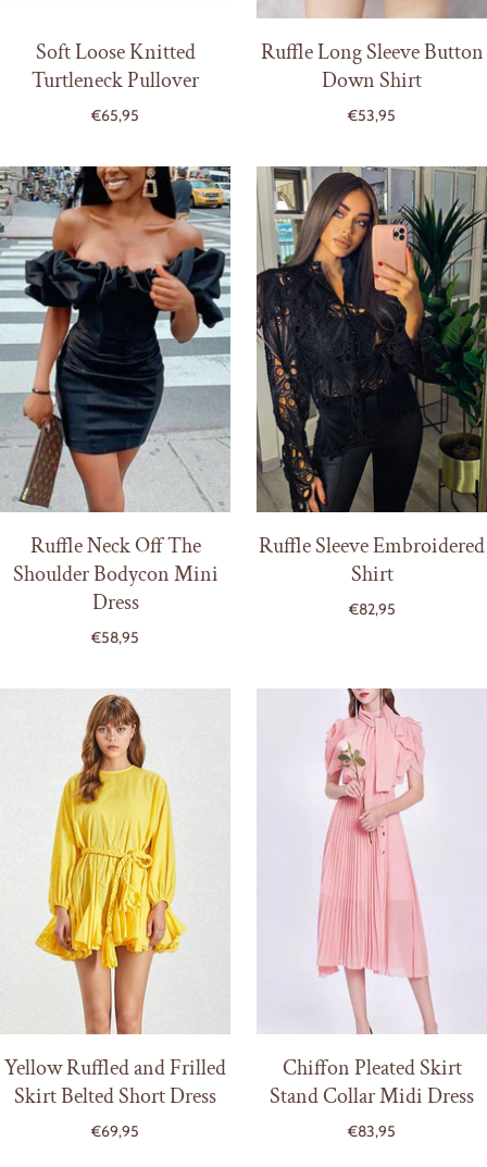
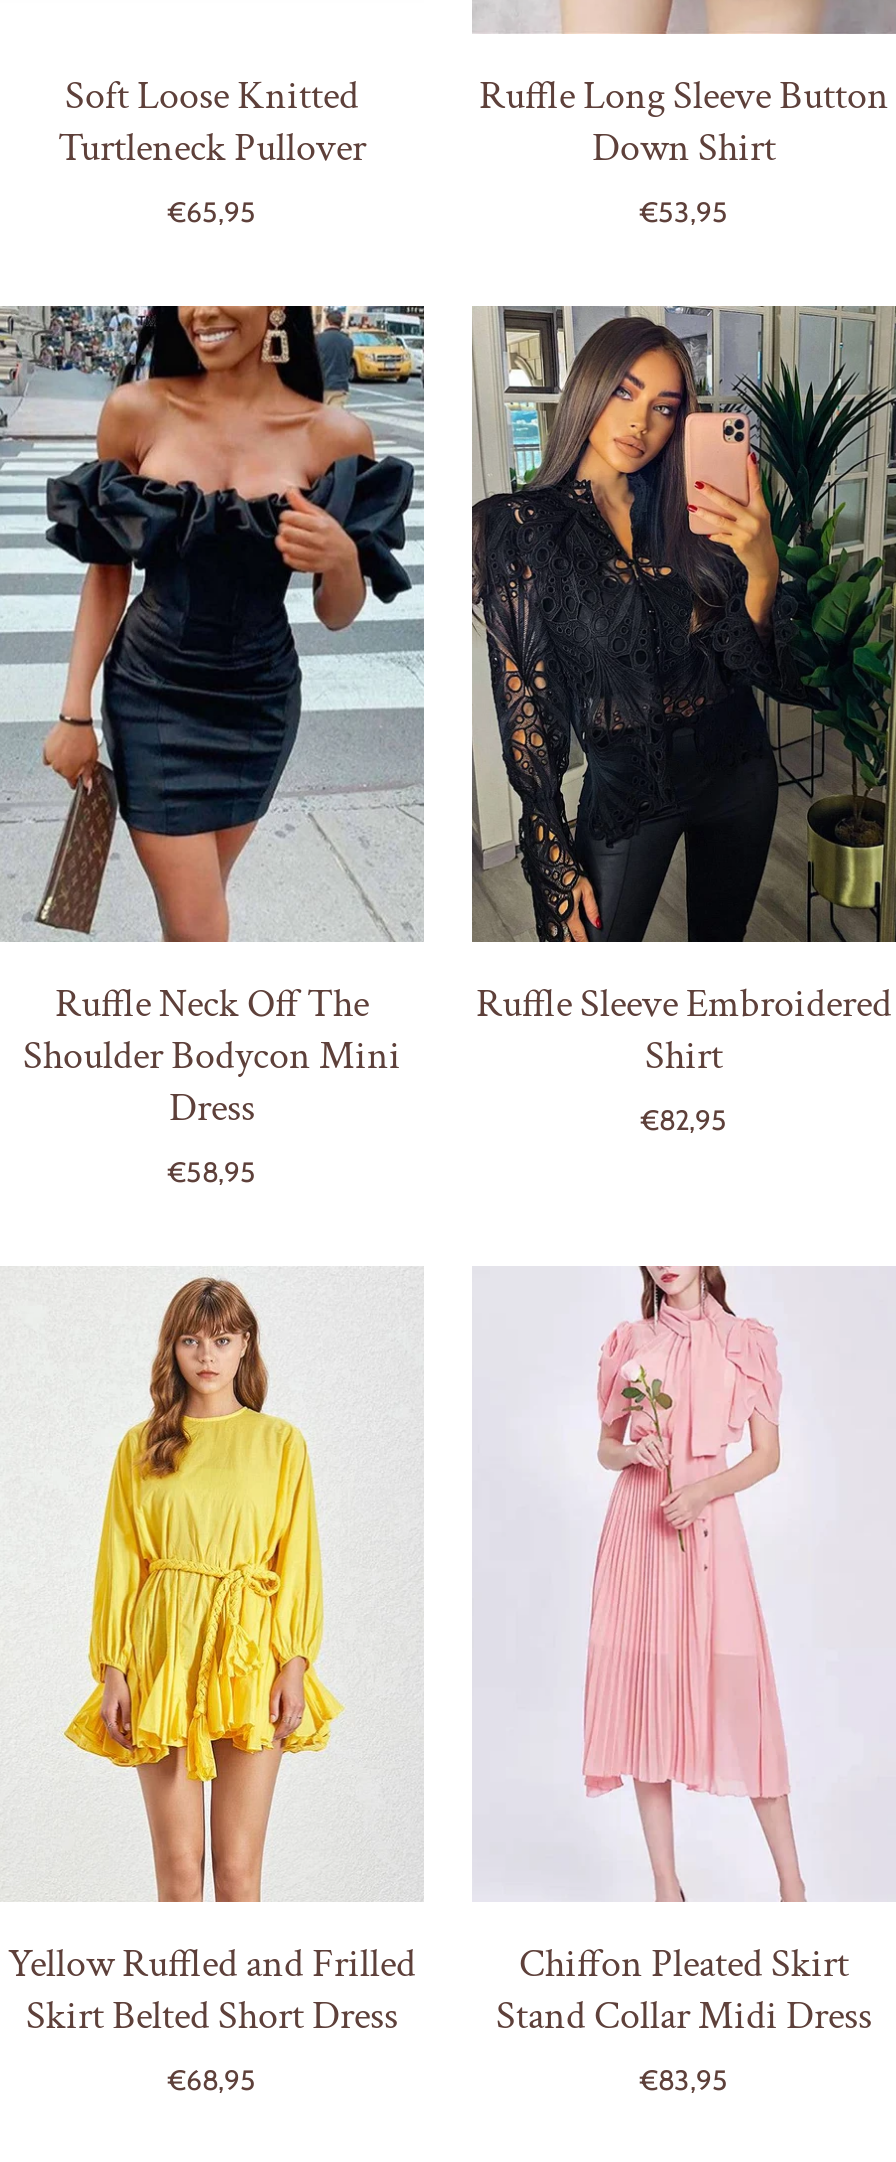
[91,1121,139,1141] €69,95 -> [168,2062,256,2098] €68,95

